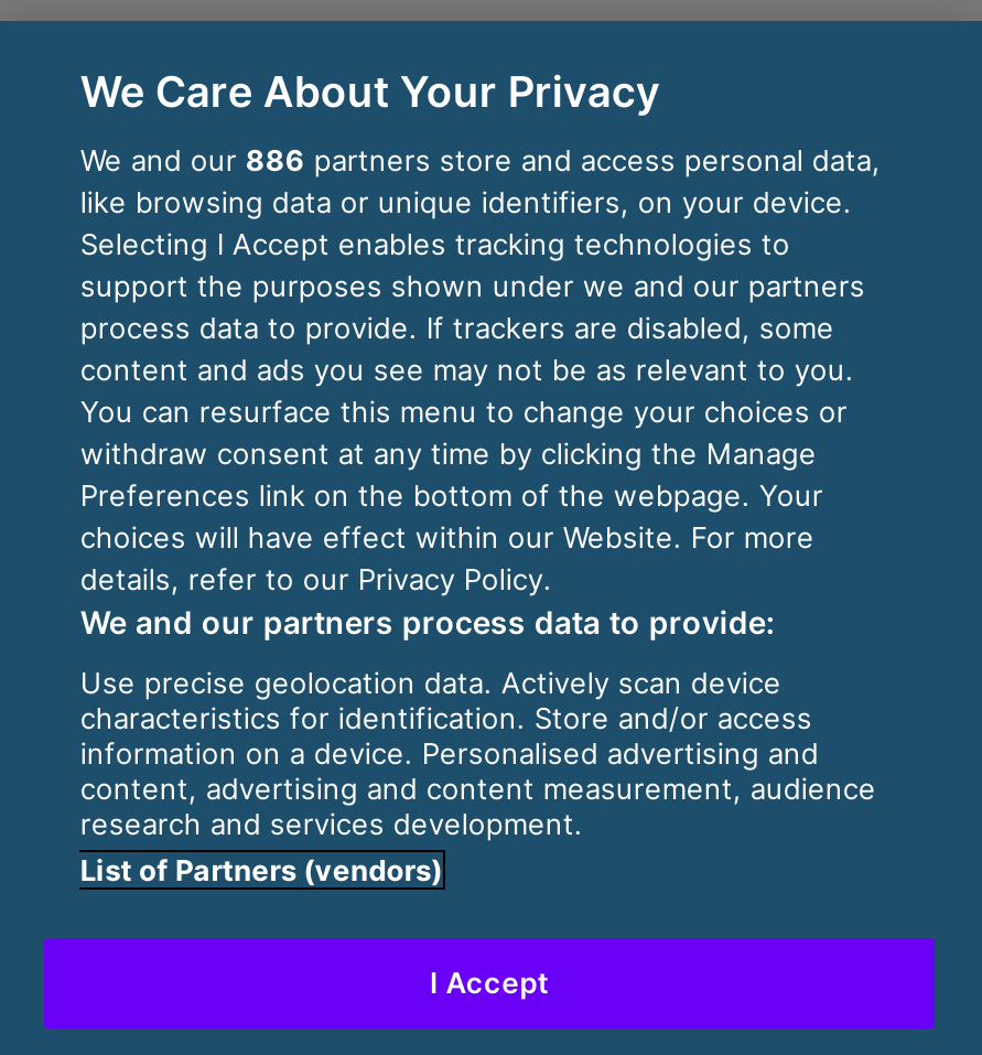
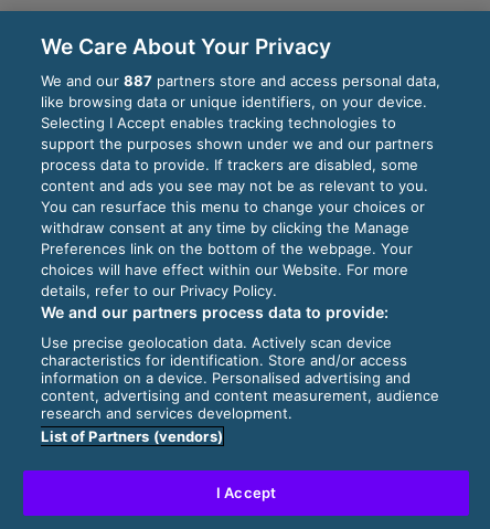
[80,142,880,177] We and our 886 partners store and access personal data, -> [41,72,441,89] We and our 887 partners store and access personal data,

